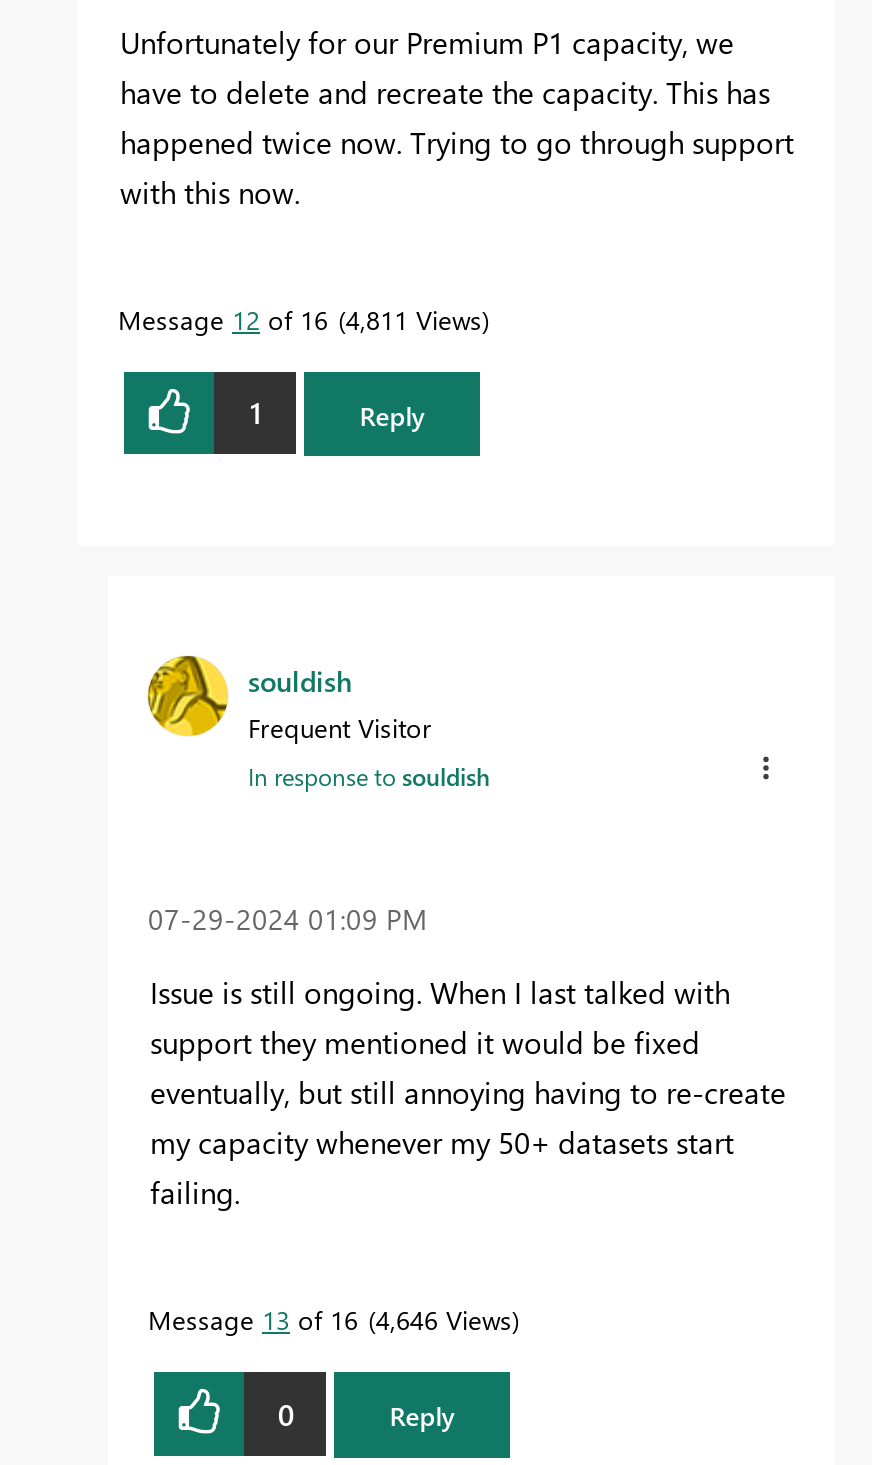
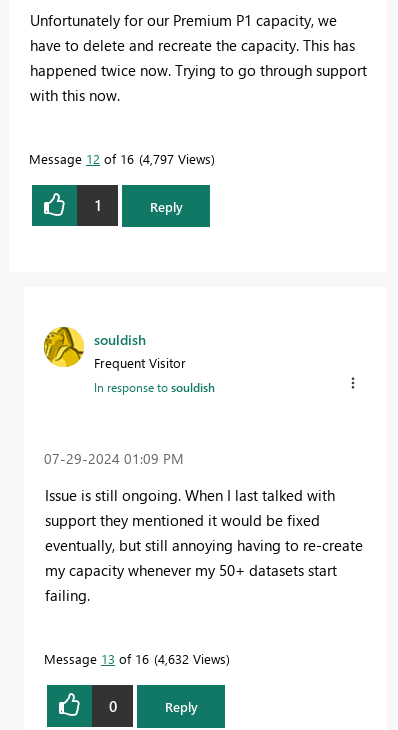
[118,302,482,336] Message 12 of 16 4,811 Views -> [29,150,211,167] Message 12 of 16 4,797 Views
[148,1303,512,1337] Message 13 of 16 4,646 Views -> [44,650,226,667] Message 13 of 16 4,632 Views

